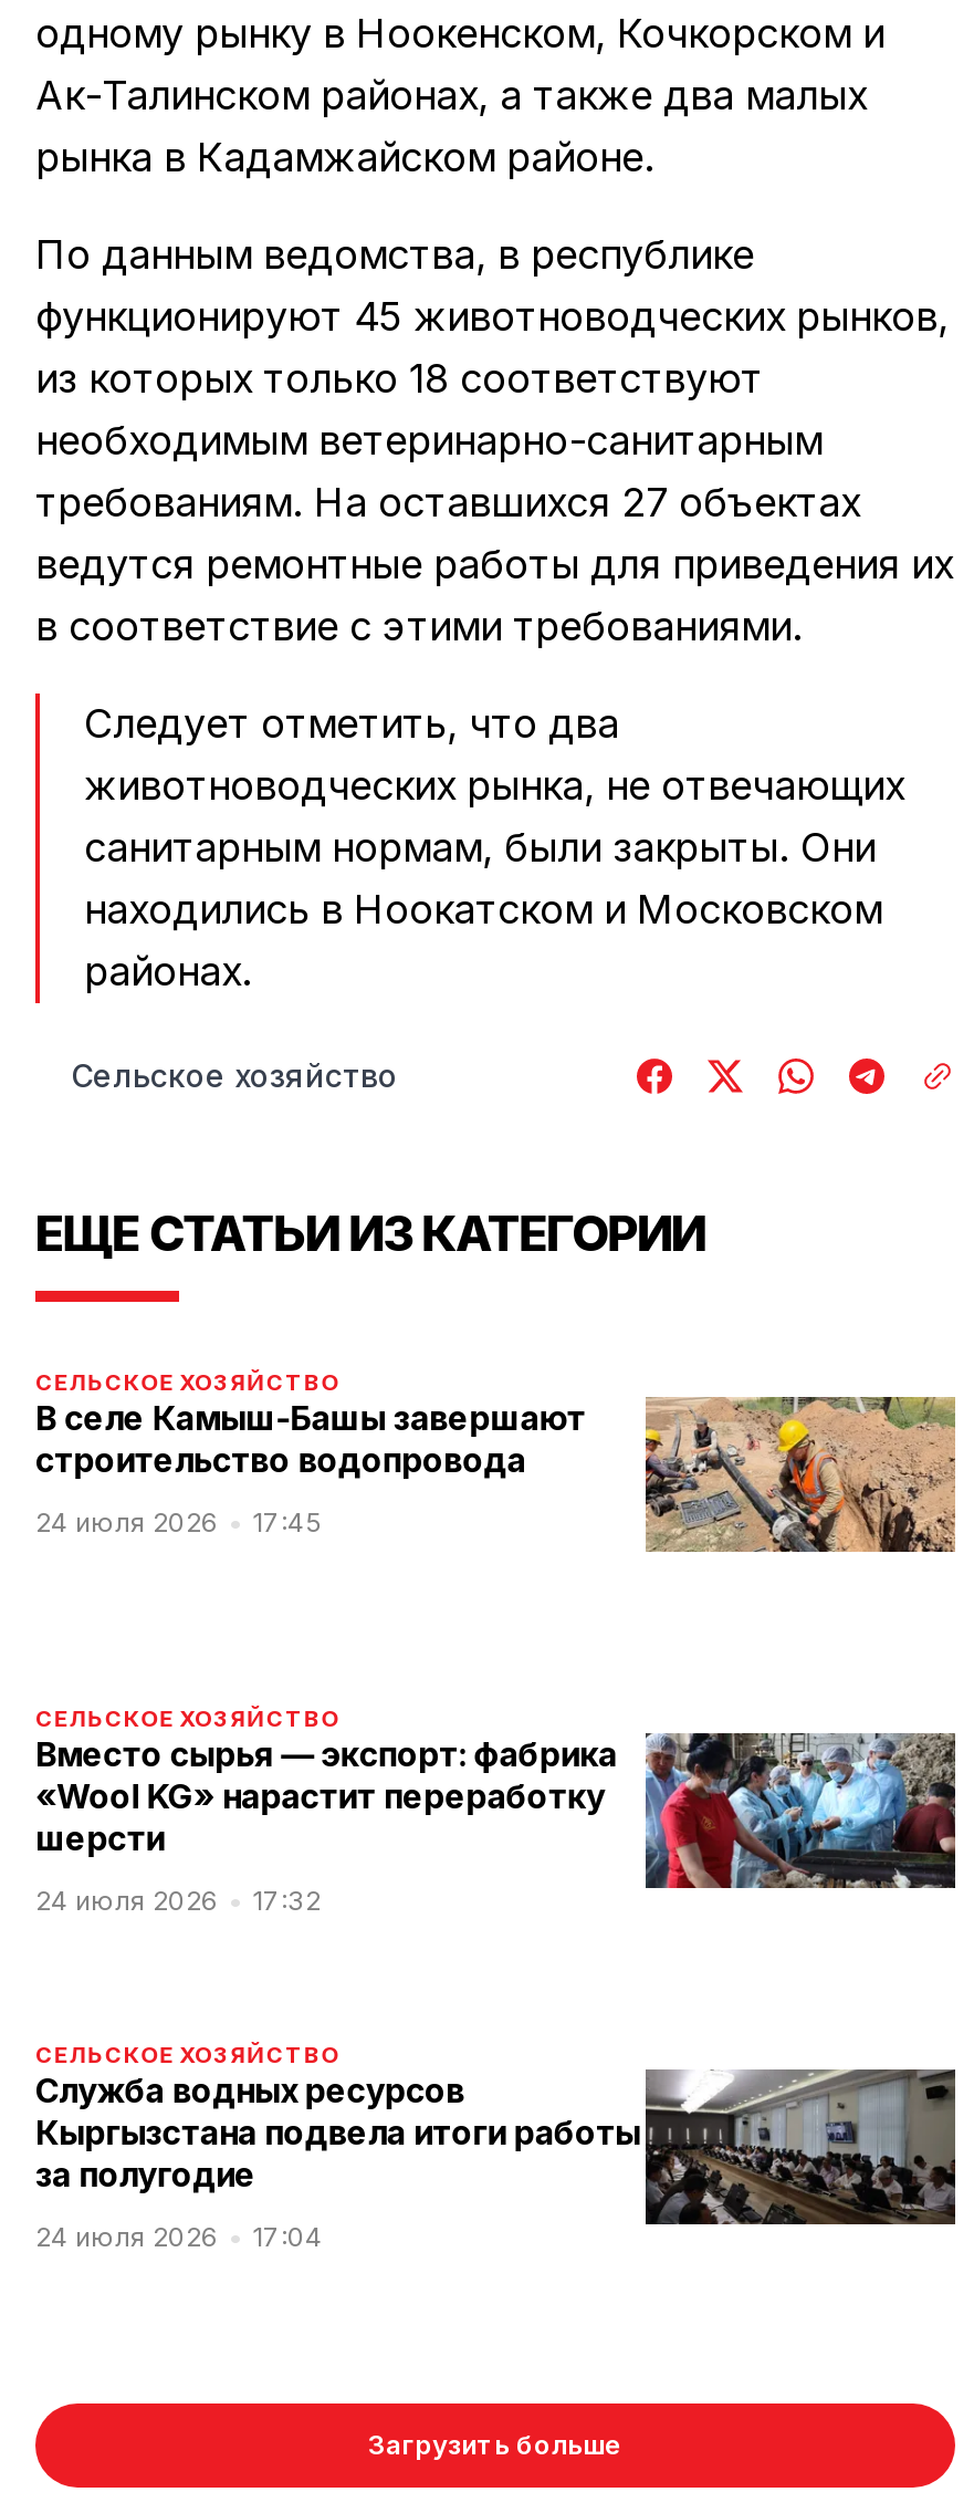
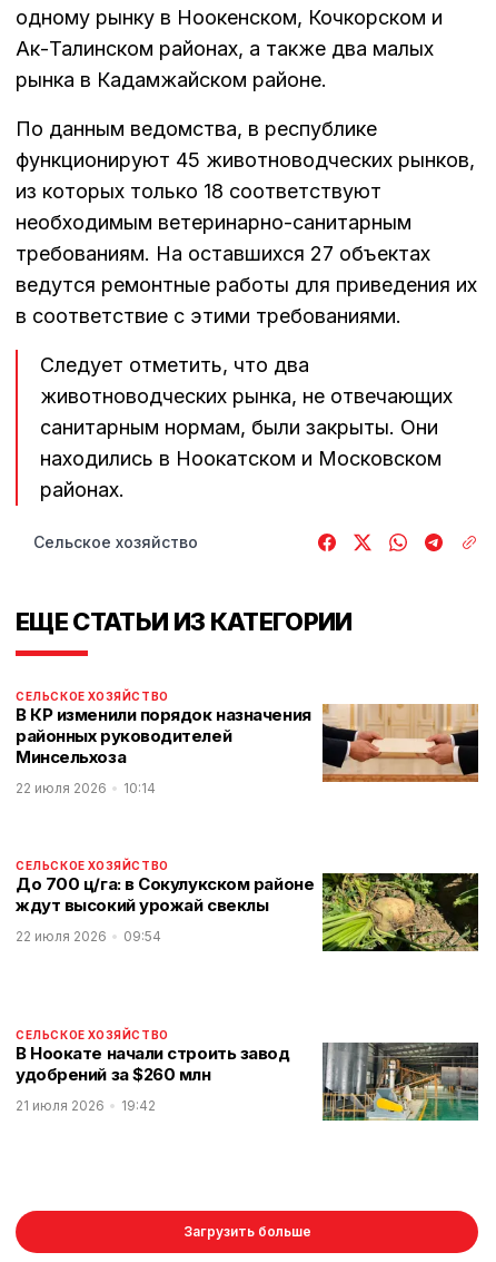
[35,1395,957,1554] [image] | В селе Камыш-Башы завершают | строительство водопровода -> [16,703,479,783] [image] | В КР изменили порядок назначения | районных руководителей | Минсельхоза
[35,1505,321,1539] 24 июля 2026 | 17:45 -> [16,780,156,796] 22 июля 2026 | 10:14
[35,1731,957,1890] [image] | Вместо сырья — экспорт: фабрика | «Wool KG» нарастит переработку | шерсти -> [16,872,478,952] [image] | До 700 ц/га: в Сокулукском районе | ждут высокий урожай свеклы
[35,1884,321,1917] 24 июля 2026 | 17:32 -> [16,928,161,945] 22 июля 2026 | 09:54
[35,2069,957,2227] [image] | Служба водных ресурсов | Кыргызстана подвела итоги работы | за полугодие -> [16,1041,479,1122] [image] | В Ноокате начали строить завод | удобрений за $260 млн
[35,2220,323,2253] 24 июля 2026 | 17:04 -> [16,1097,156,1114] 21 июля 2026 | 19:42

